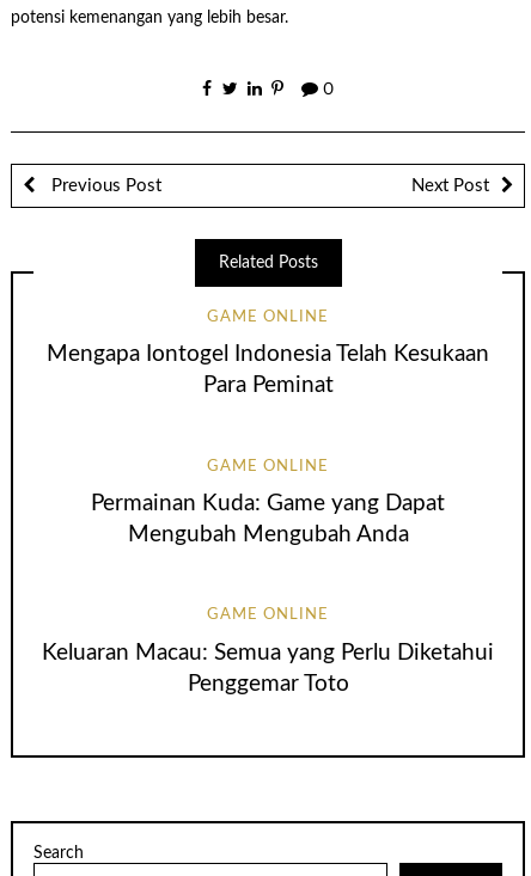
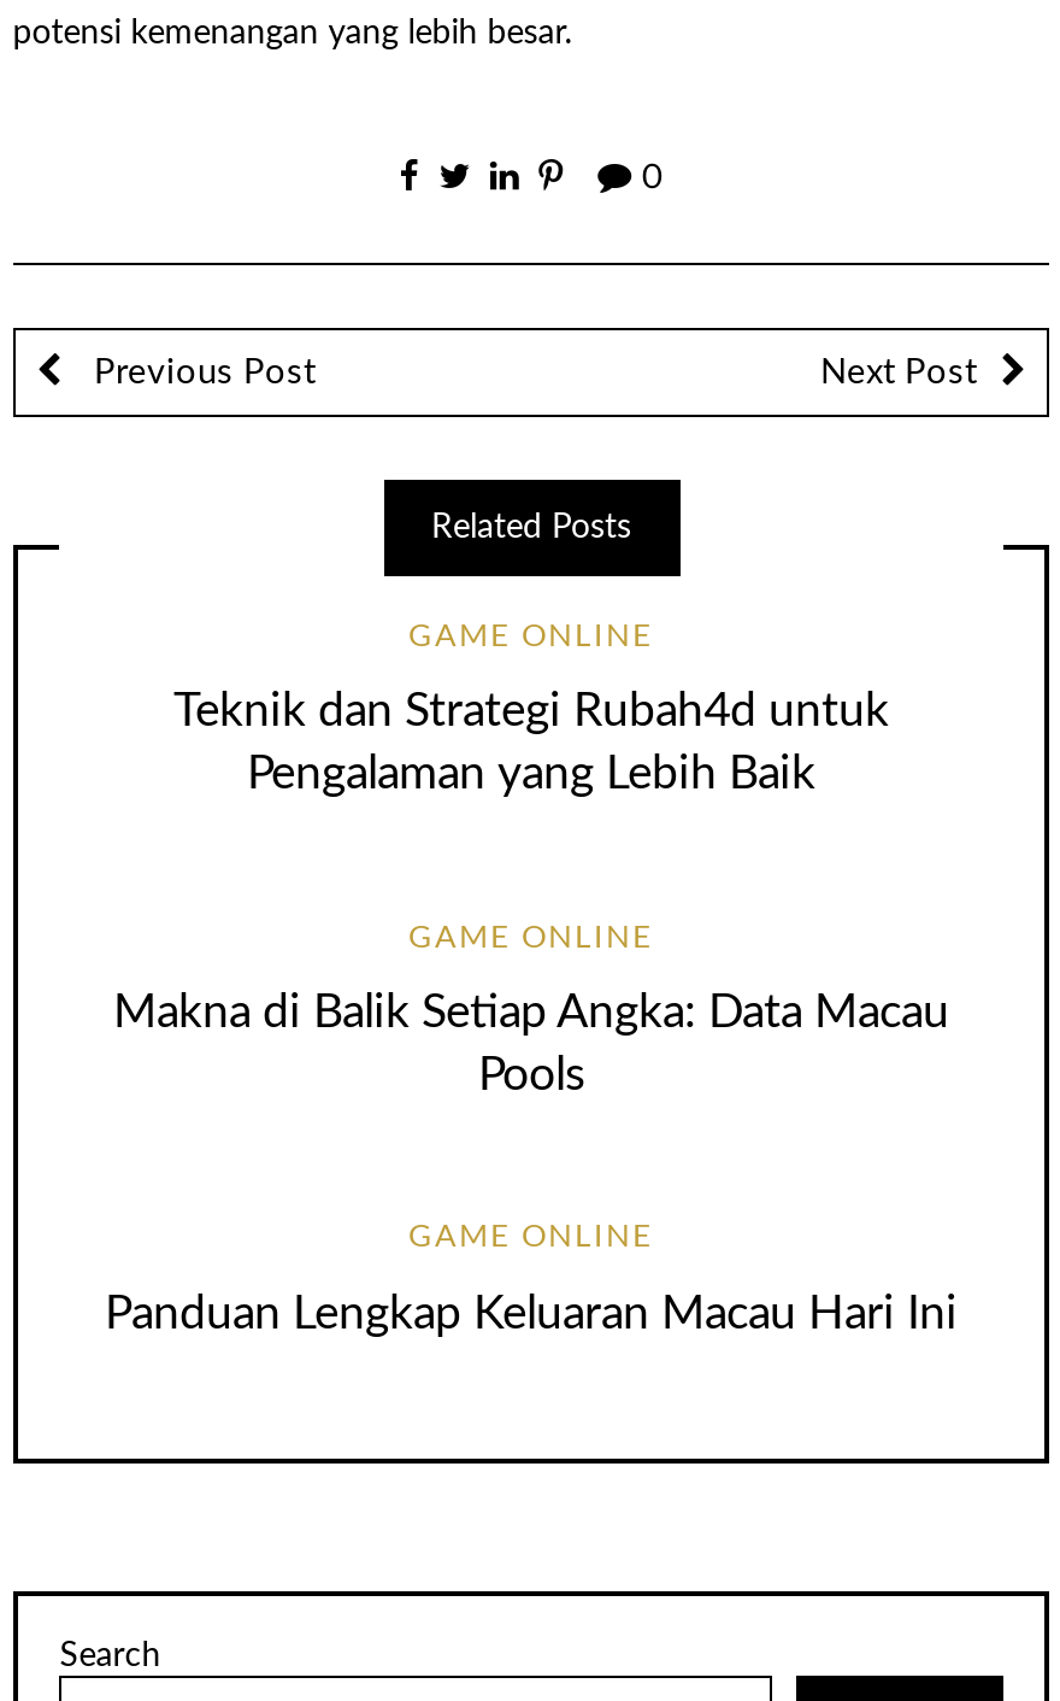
[47,343,489,397] Mengapa Iontogel Indonesia Telah Kesukaan | Para Peminat -> [173,690,889,798] Teknik dan Strategi Rubah4d untuk | Pengalaman yang Lebih Baik
[91,492,445,546] Permainan Kuda: Game yang Dapat | Mengubah Mengubah Anda -> [113,991,949,1099] Makna di Balik Setiap Angka: Data Macau | Pools
[42,642,494,695] Keluaran Macau: Semua yang Perlu Diketahui | Penggemar Toto -> [105,1292,958,1338] Panduan Lengkap Keluaran Macau Hari Ini

